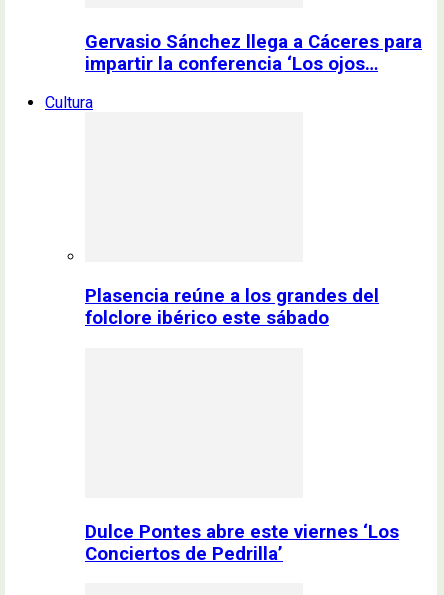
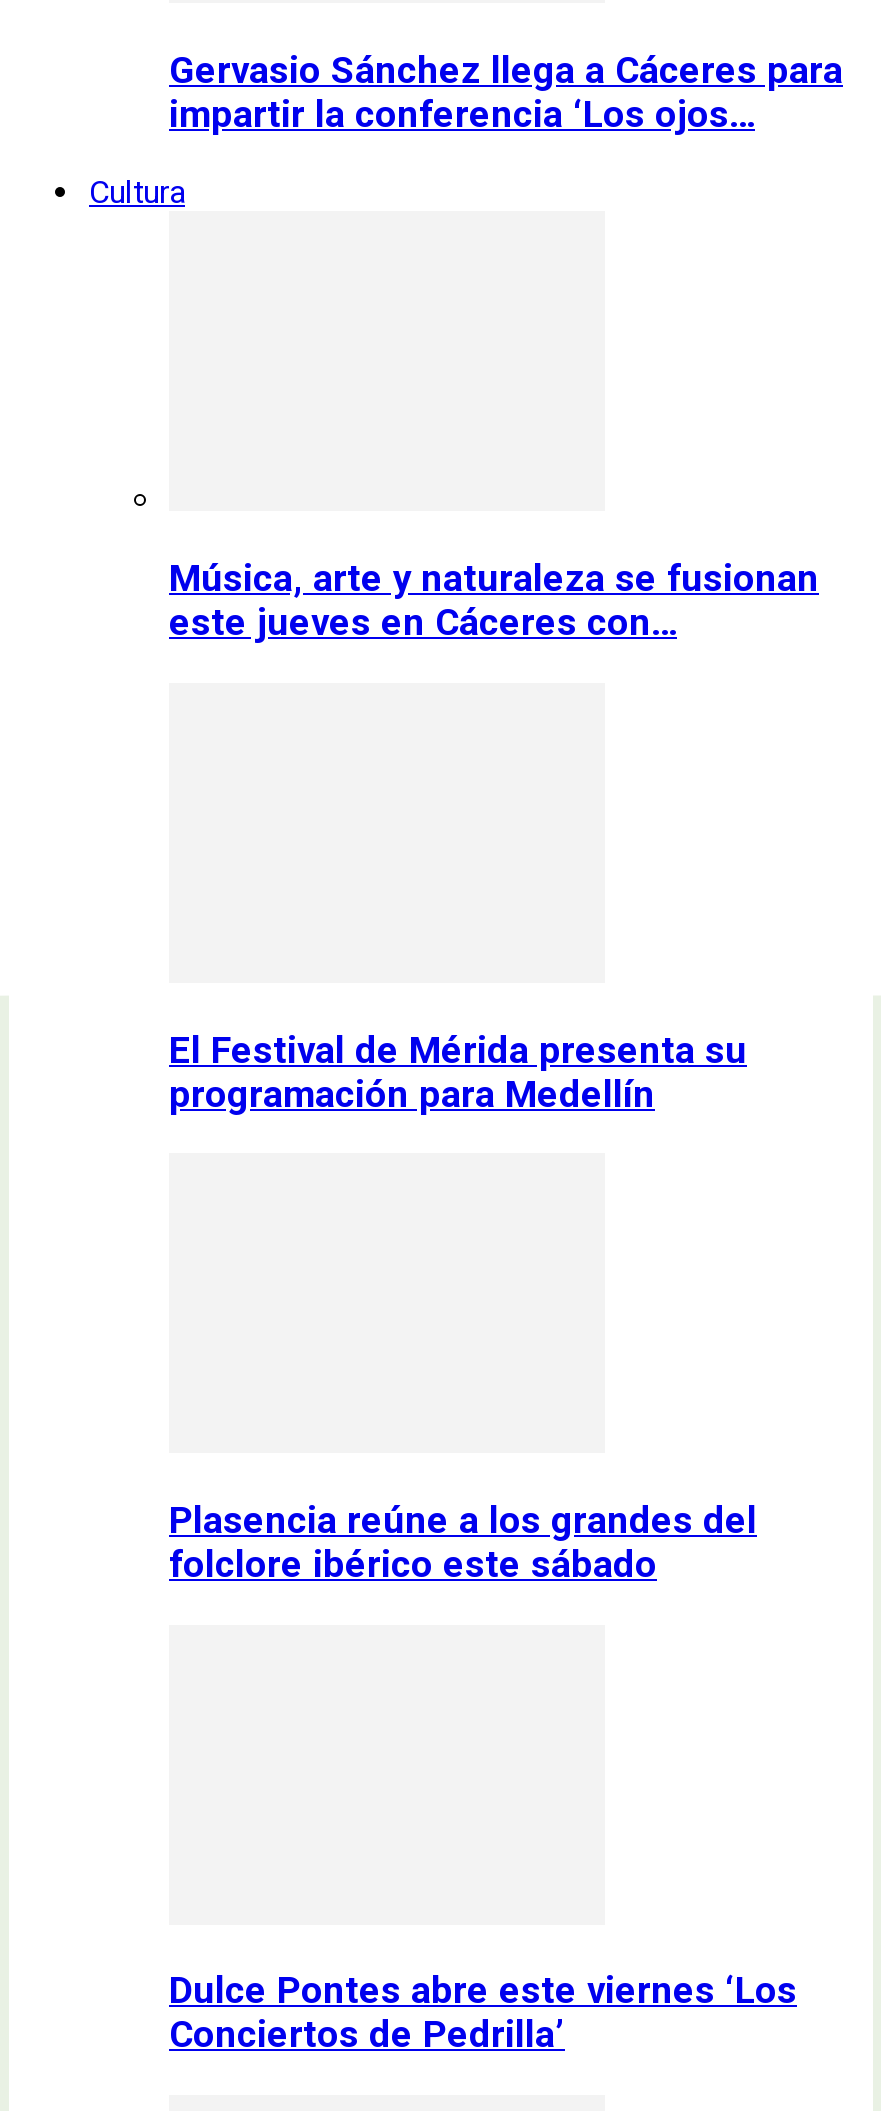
none -> [169,557,819,645] Música, arte y naturaleza se fusionan | este jueves en Cáceres con…
none -> [169,1028,747,1116] El Festival de Mérida presenta su | programación para Medellín

